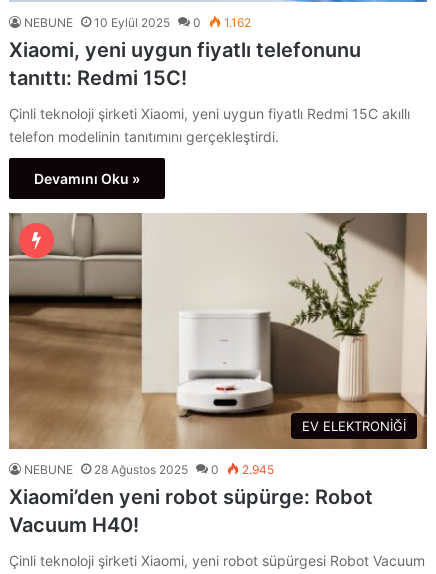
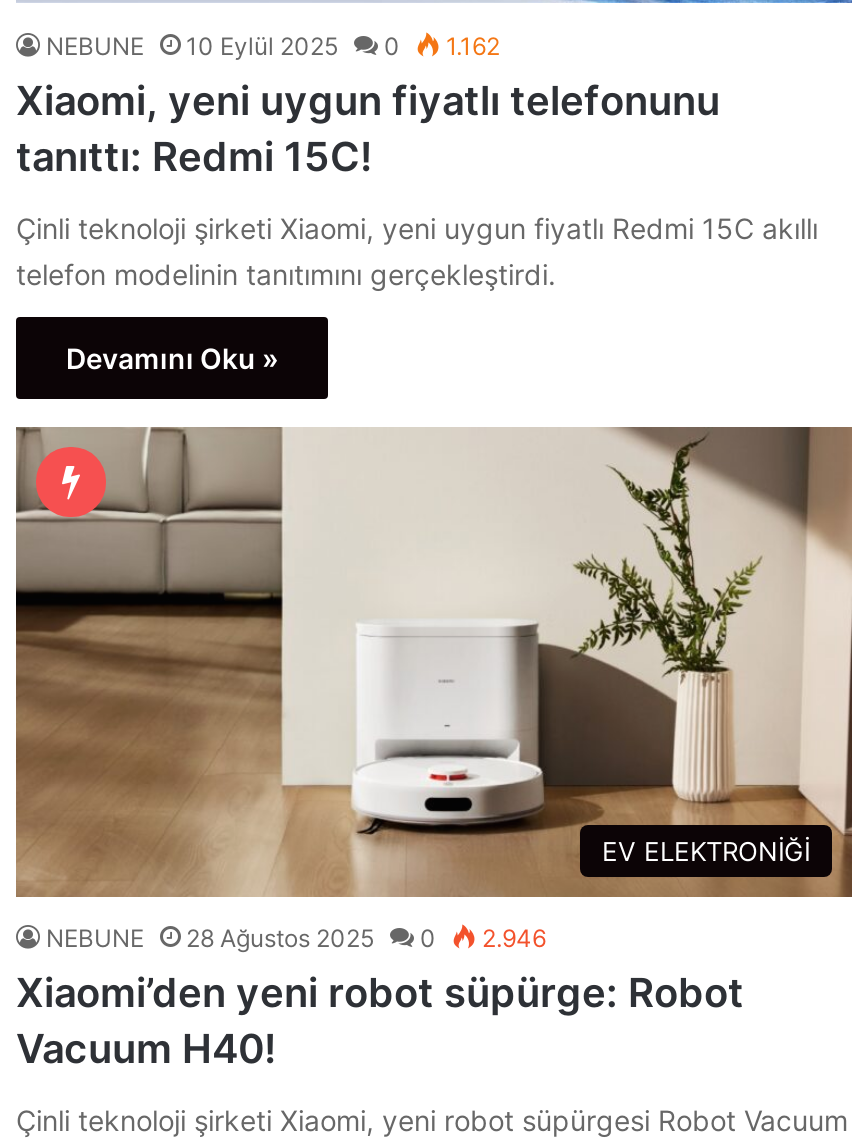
[24,462,274,477] NEBUNE 28 Ağustos 2025 0 2.945 -> [46,922,546,952] NEBUNE 28 Ağustos 2025 0 2.946

